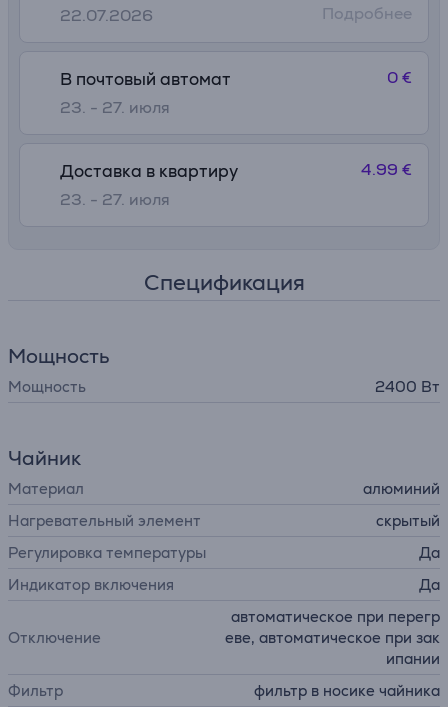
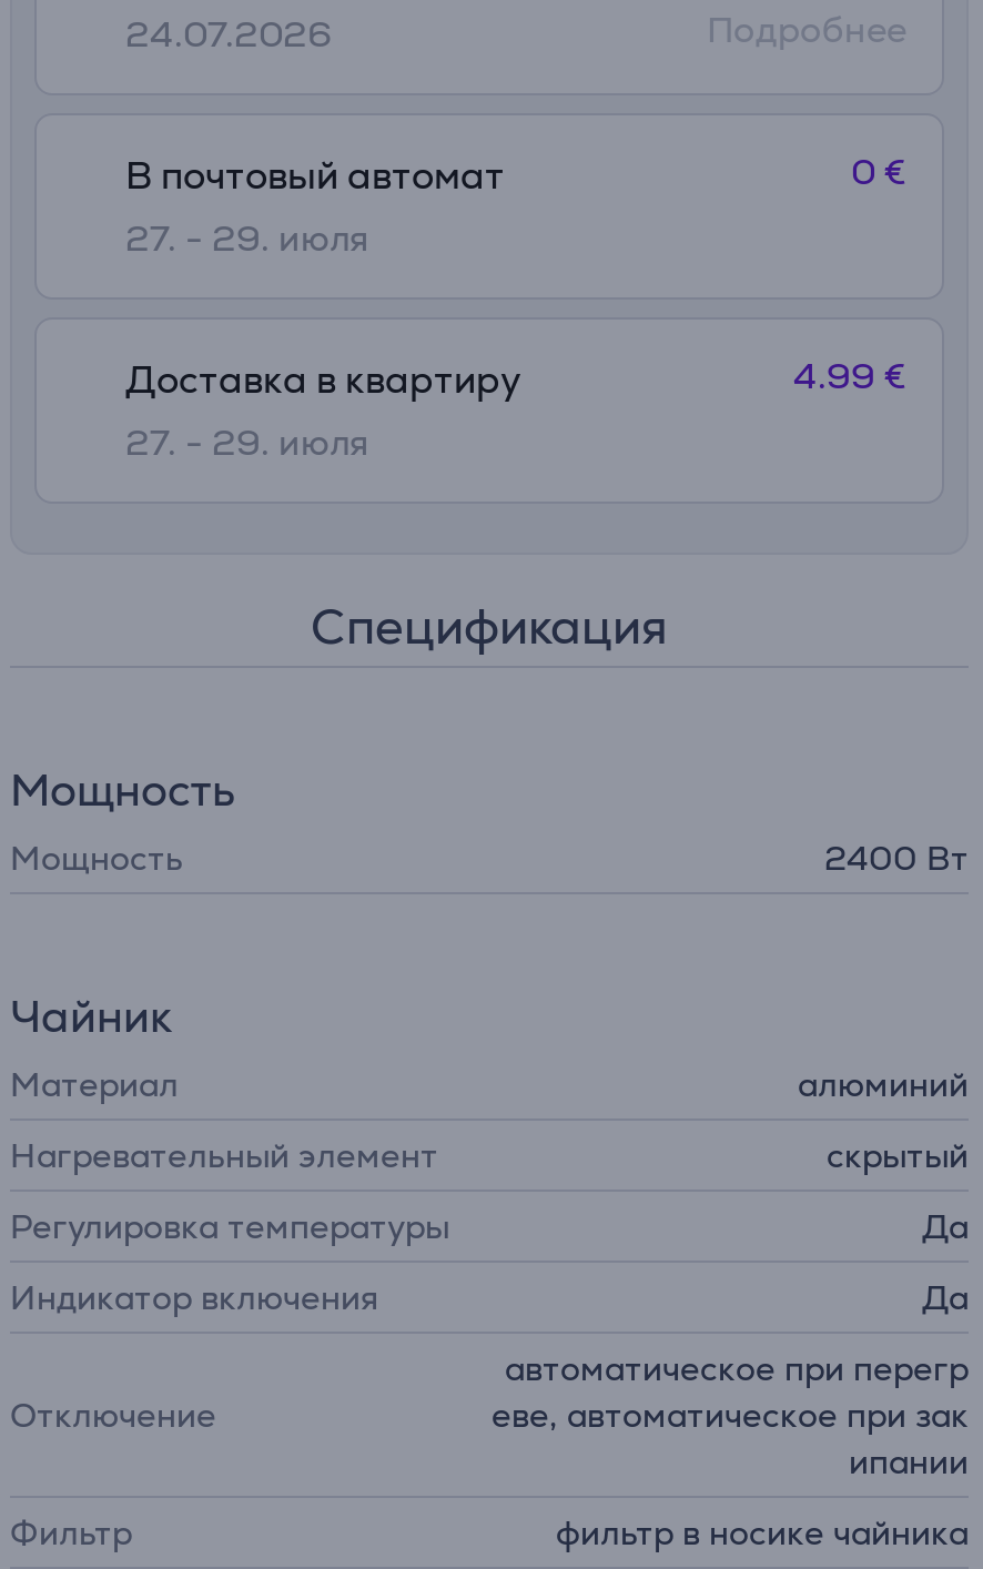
[60,5,153,26] 22.07.2026 -> [125,11,332,58] 24.07.2026
[60,97,170,118] 23. - 27. июля -> [125,215,369,262] 27. - 29. июля
[60,189,170,210] 23. - 27. июля -> [125,419,369,466] 27. - 29. июля

